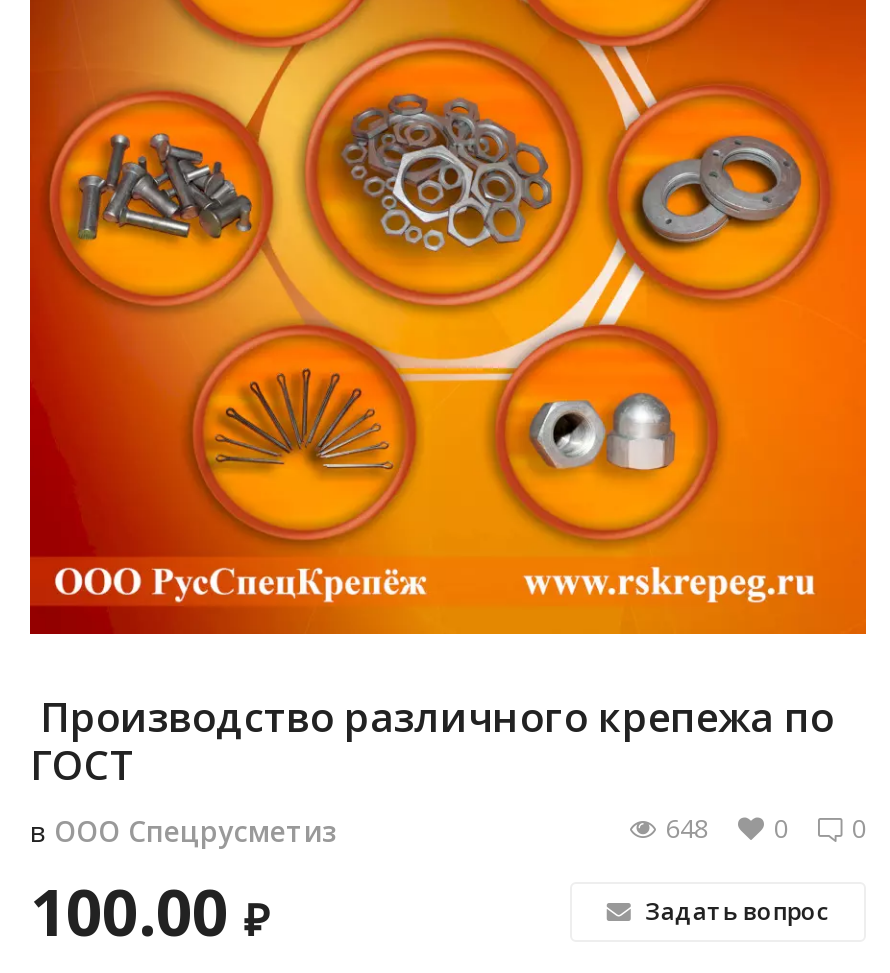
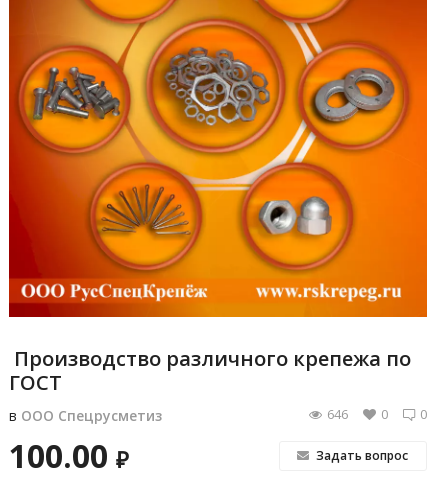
[666,810,866,846] 648 0 0 -> [327,405,427,423] 646 0 0

